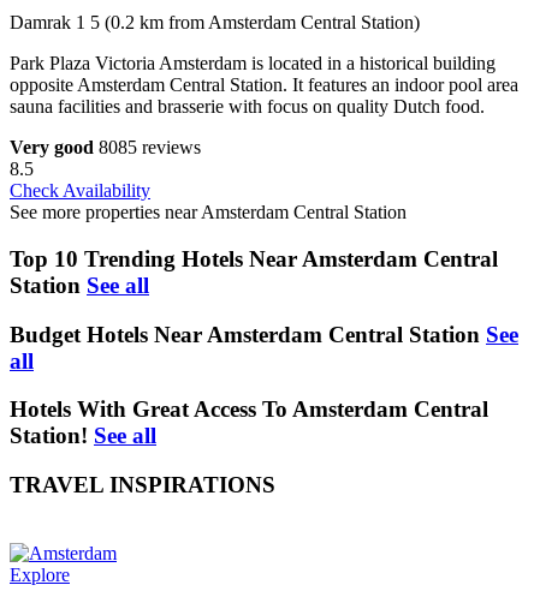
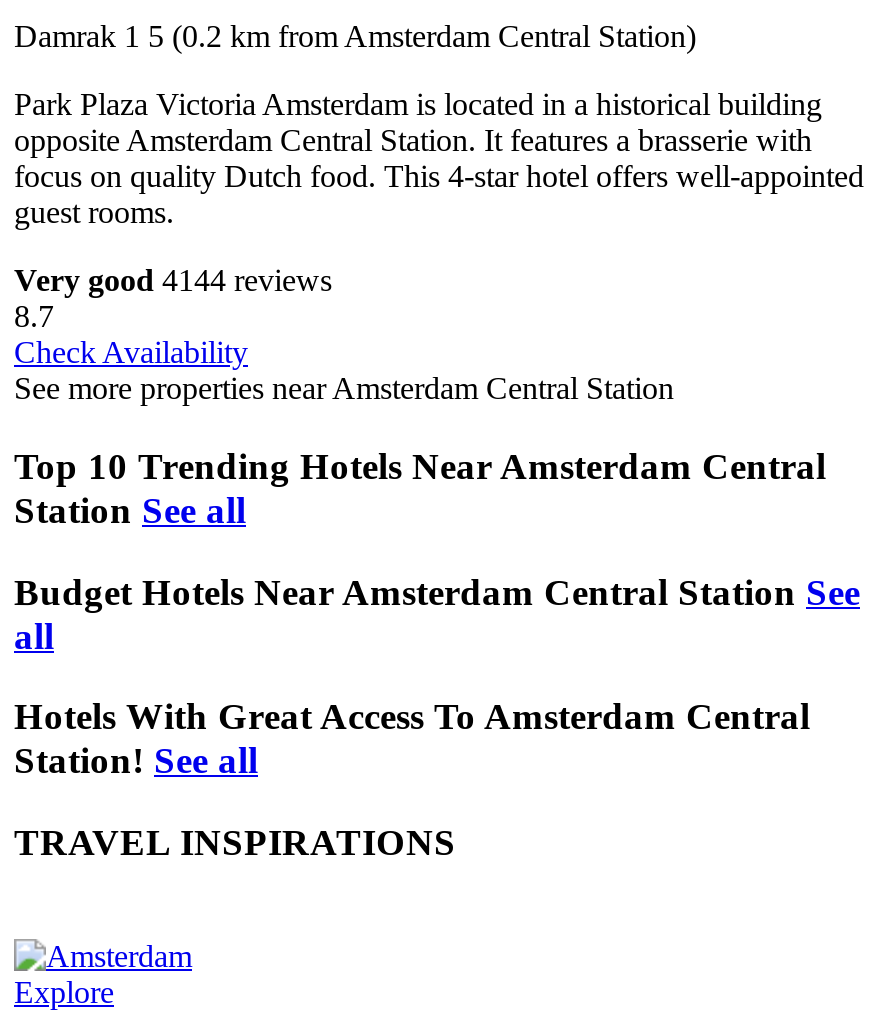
[10,75,518,117] opposite Amsterdam Central Station. It features an indoor pool area | sauna facilities and brasserie with focus on quality Dutch food. -> [14,124,864,230] opposite Amsterdam Central Station. It features a brasserie with | focus on quality Dutch food. This 4-star hotel offers well-appointed | guest rooms.
[10,137,201,179] Very good 8085 reviews | 8.5 -> [14,264,332,334] Very good 4144 reviews | 8.7

